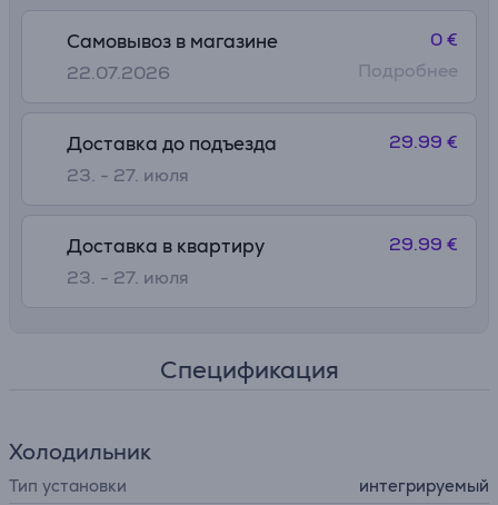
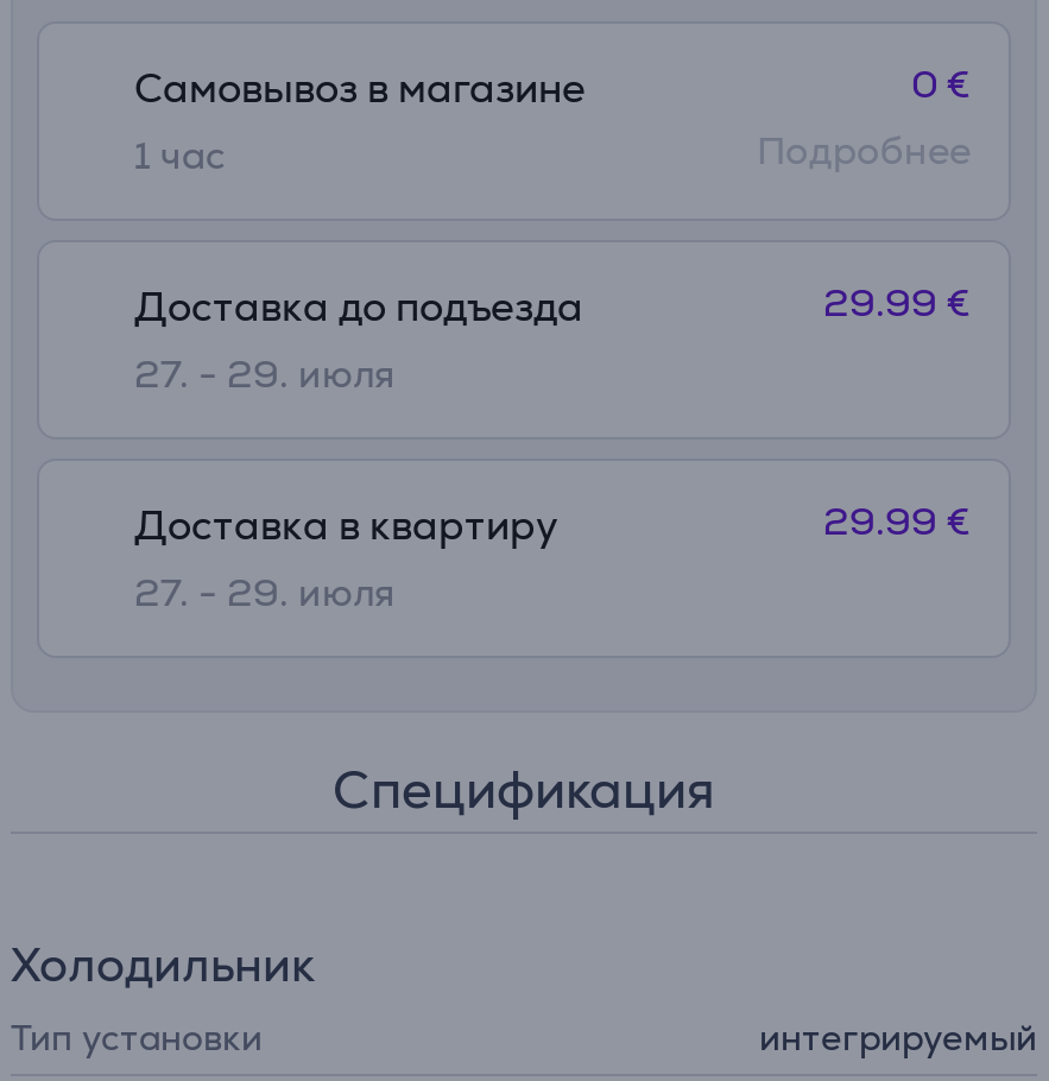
[67,61,170,85] 22.07.2026 -> [134,131,225,181] 1 час
[67,164,189,187] 23. - 27. июля -> [134,349,396,399] 27. - 29. июля
[67,266,189,289] 23. - 27. июля -> [134,568,396,618] 27. - 29. июля

